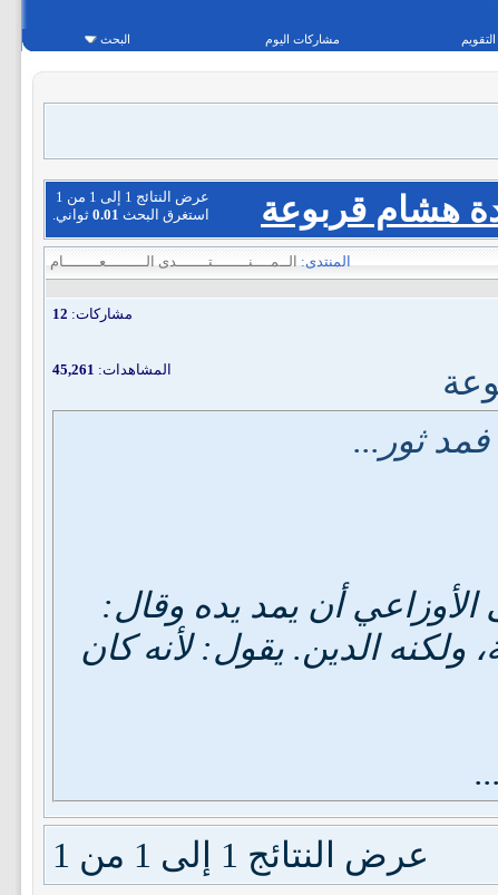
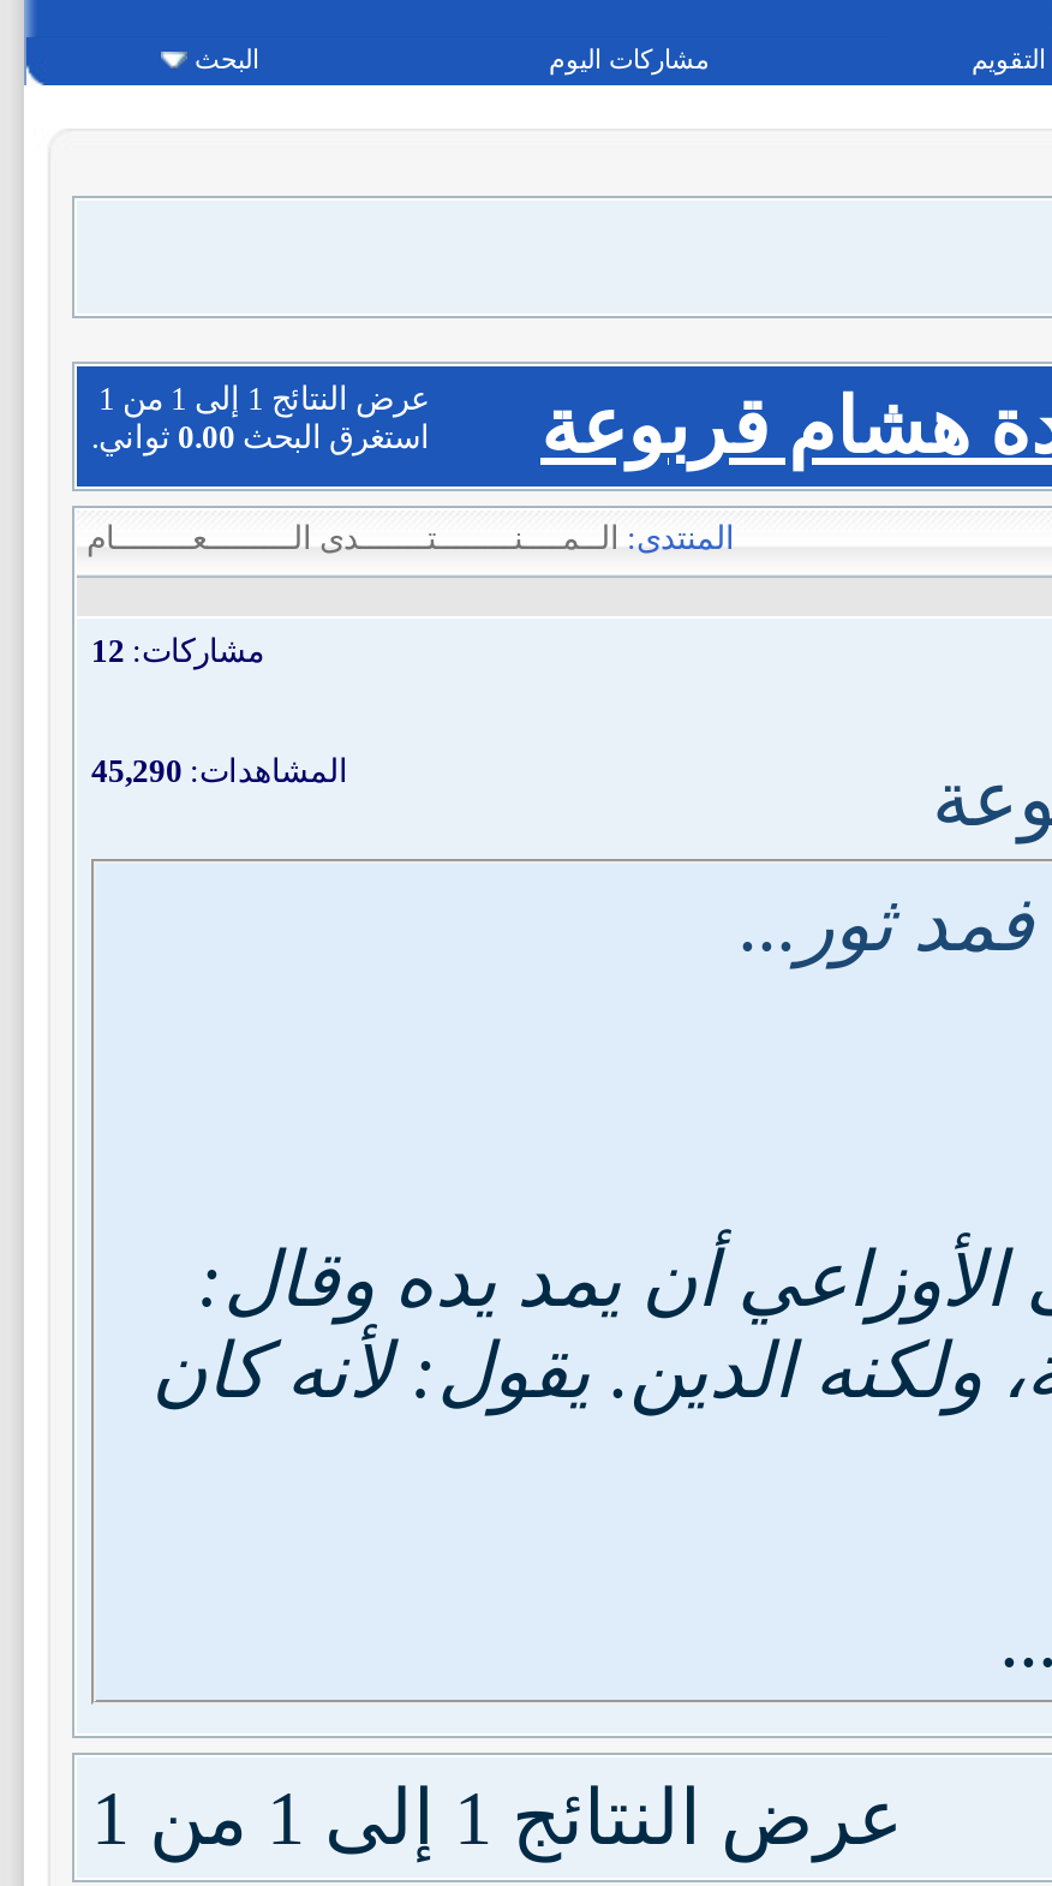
[52,206,209,223] استغرق البحث 0.01 ثواني. -> [91,419,430,455] استغرق البحث 0.00 ثواني.
[52,361,172,378] المشاهدات: 45,261 -> [91,753,348,789] المشاهدات: 45,290

